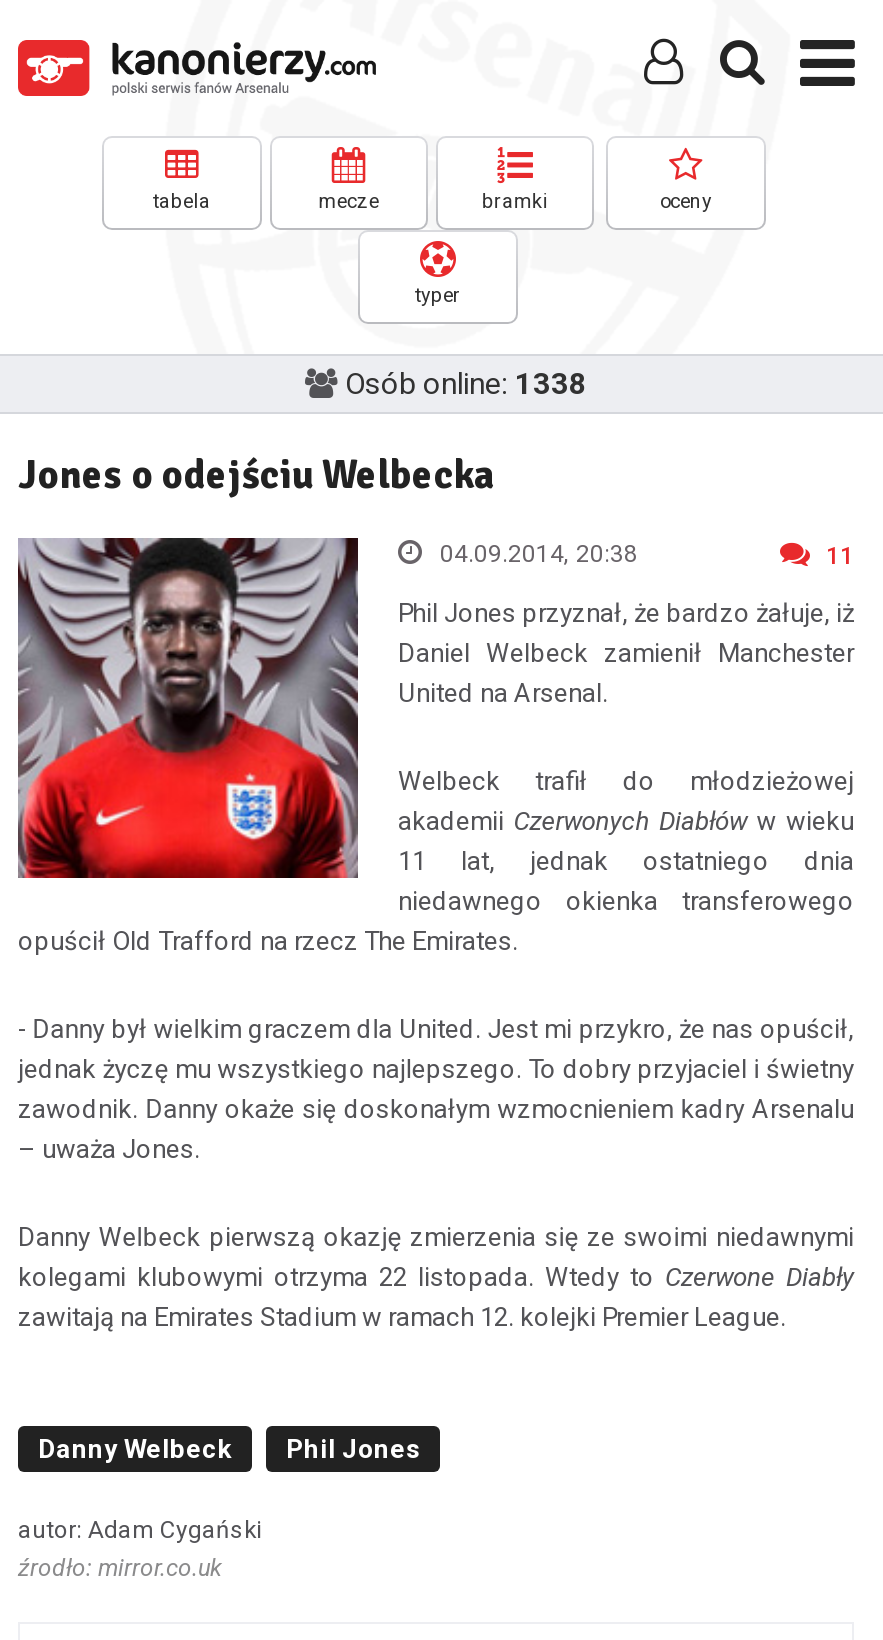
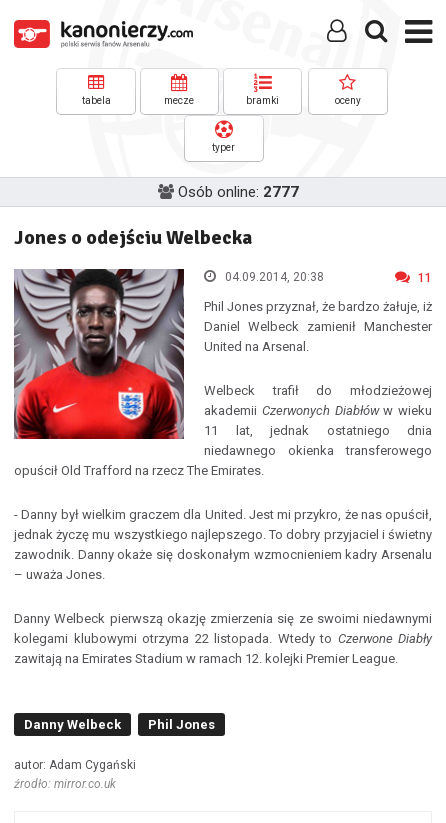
[345,366,587,402] Osób online: 1338 -> [177,183,298,201] Osób online: 2777

